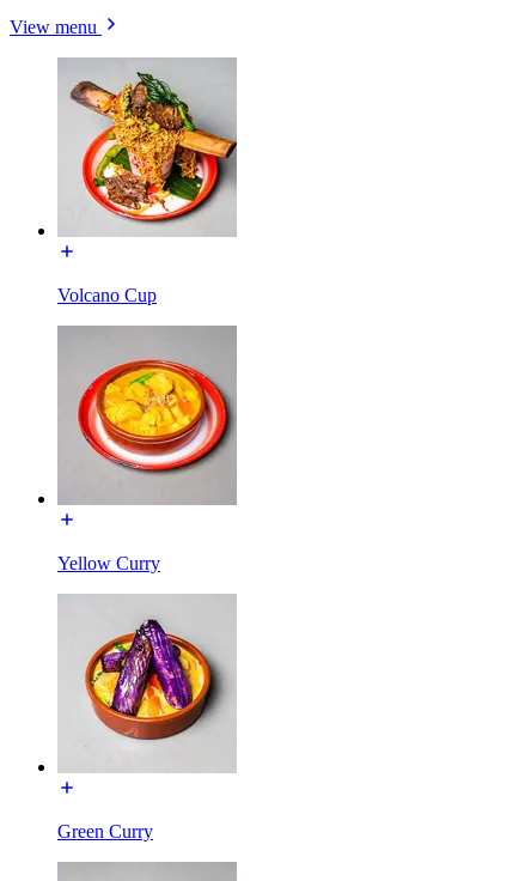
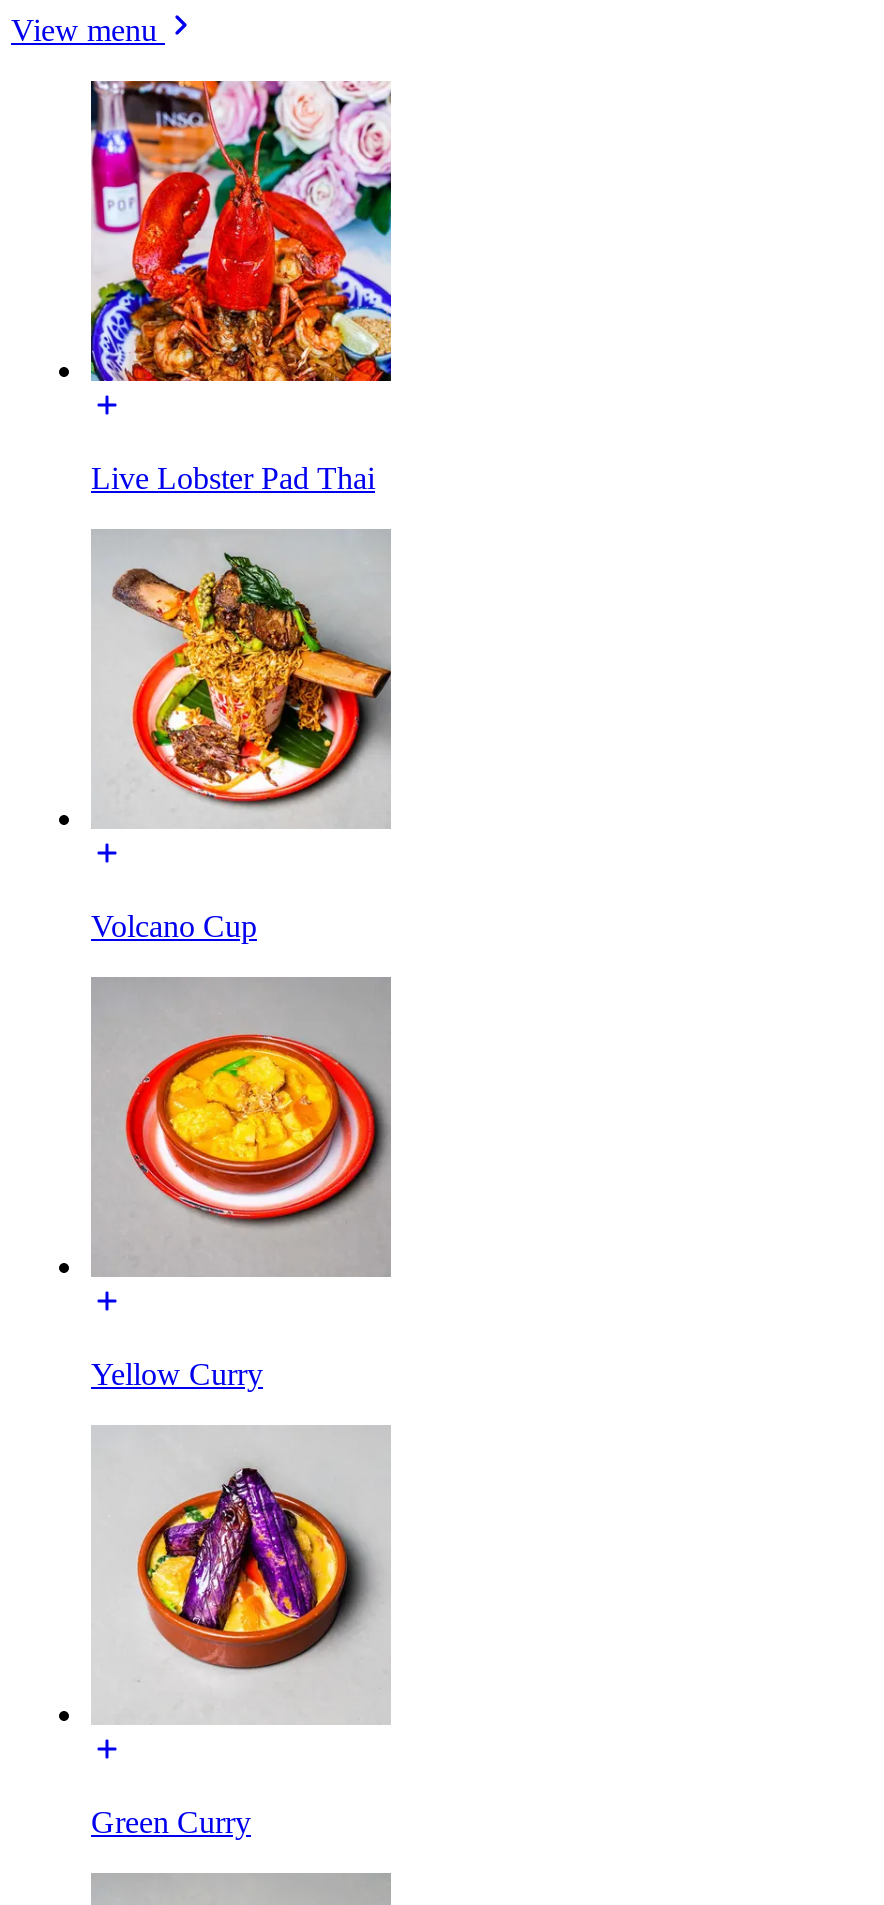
none -> [89,79,393,494] [image] | Live Lobster Pad Thai

